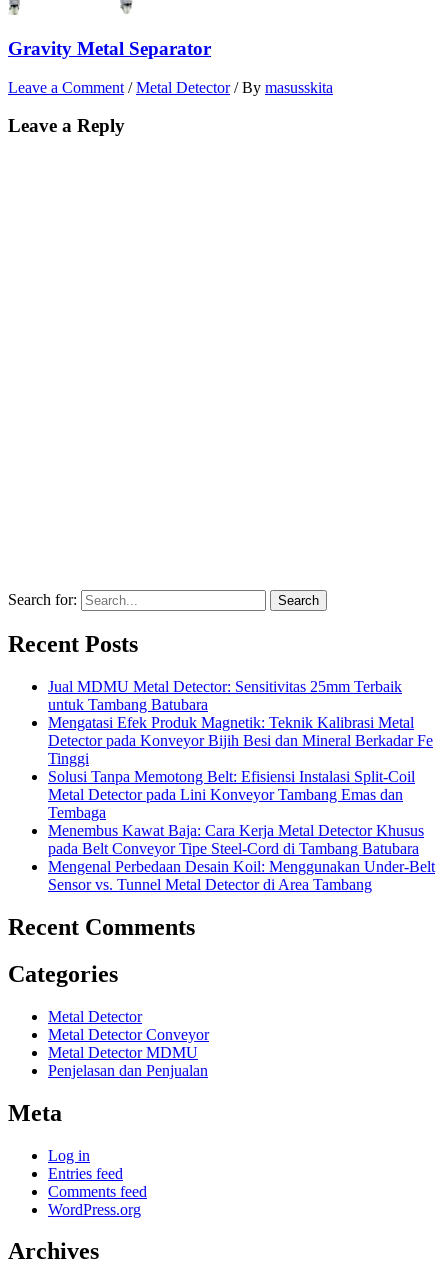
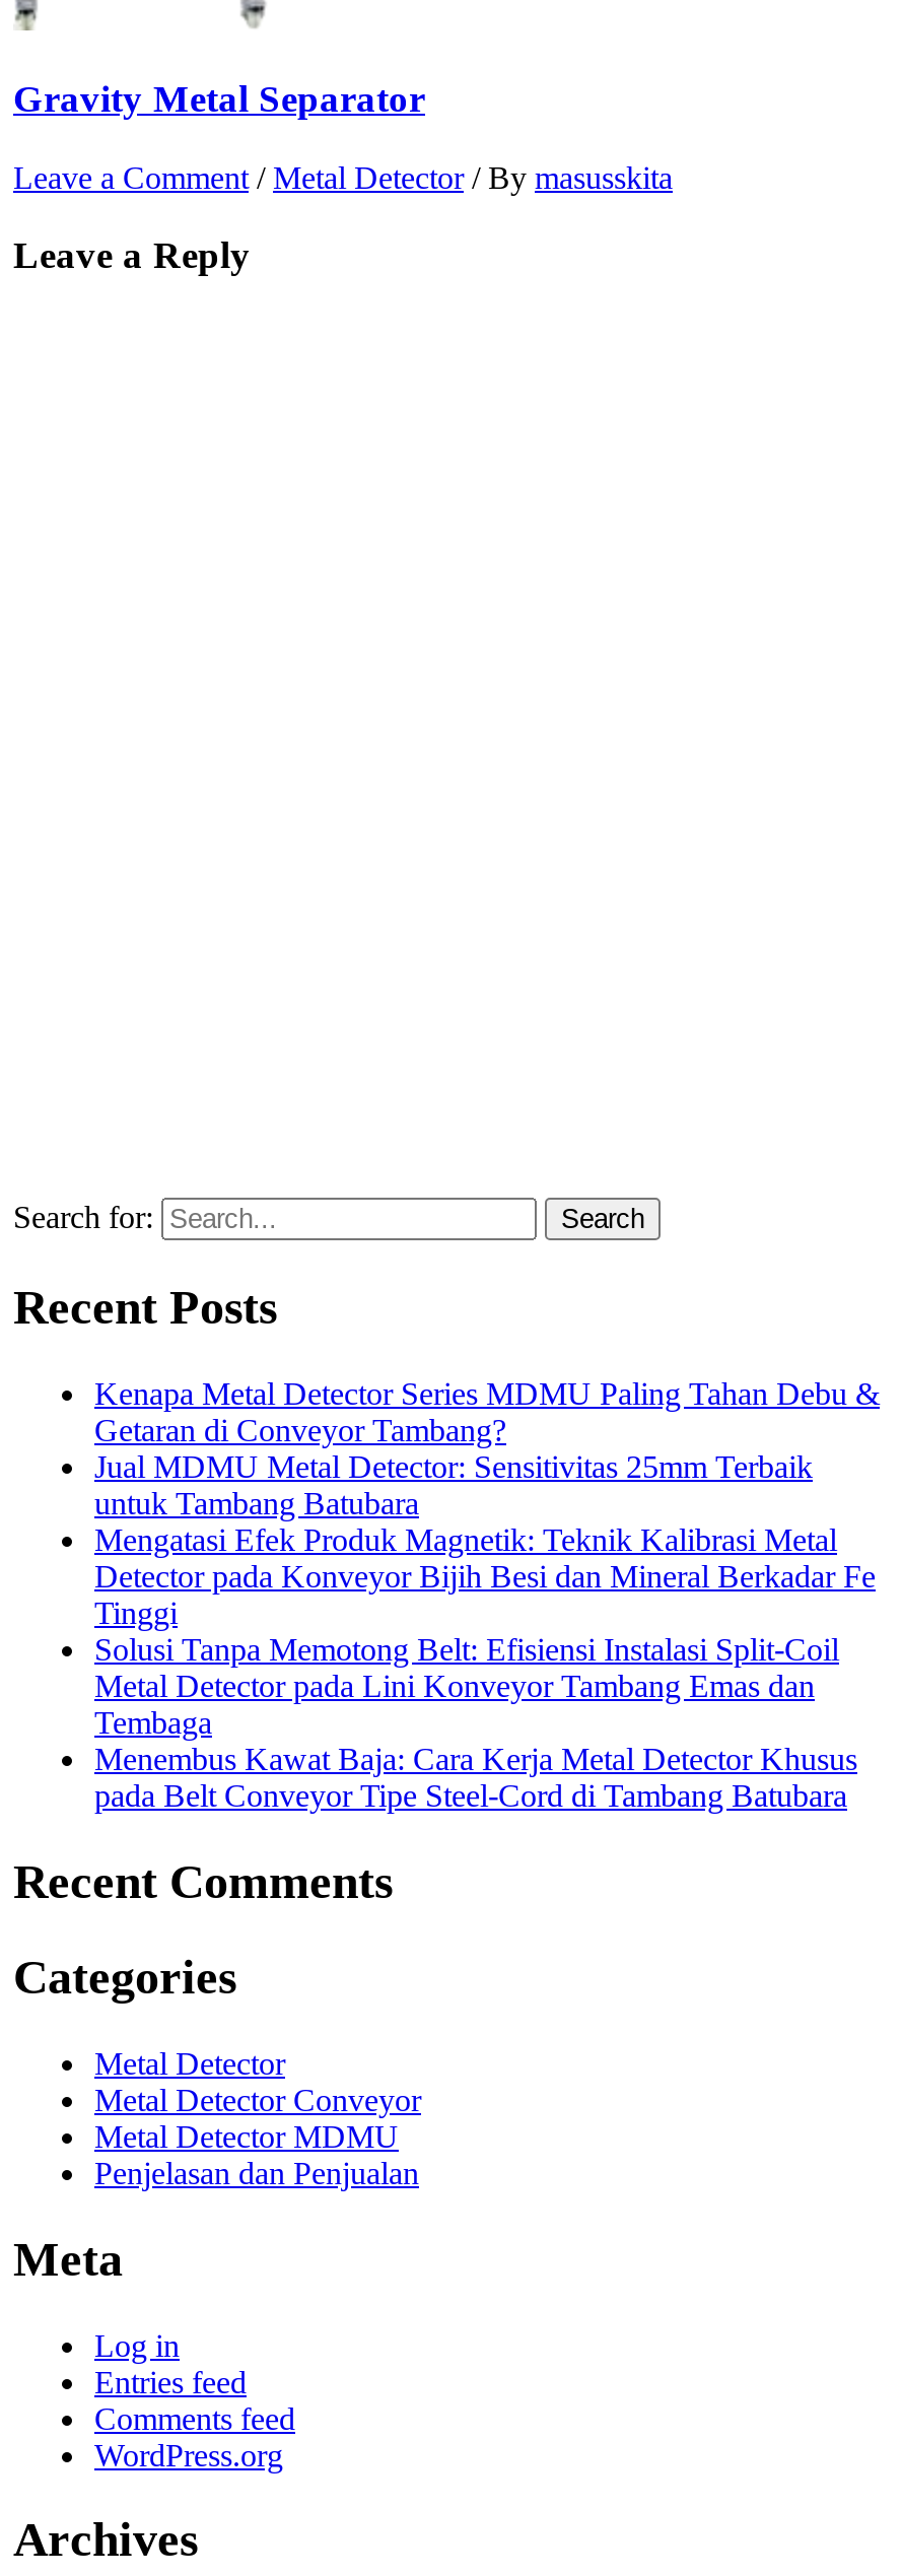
none -> [94,1376,880,1447] Kenapa Metal Detector Series MDMU Paling Tahan Debu & | Getaran di Conveyor Tambang?
moved [48,678,433,857] -> [94,1449,876,1813]: Jual MDMU Metal Detector: Sensitivitas 25mm Terbaik | untuk Tambang Batubara | Mengatasi Efek Produk Magnetik: Teknik Kalibrasi Metal | ... | Menembus Kawat Baja: Cara Kerja Metal Detector Khusus | pada Belt Conveyor Tipe Steel-Cord di Tambang Batubara
[48,858,435,893] Mengenal Perbedaan Desain Koil: Menggunakan Under-Belt | Sensor vs. Tunnel Metal Detector di Area Tambang -> none

